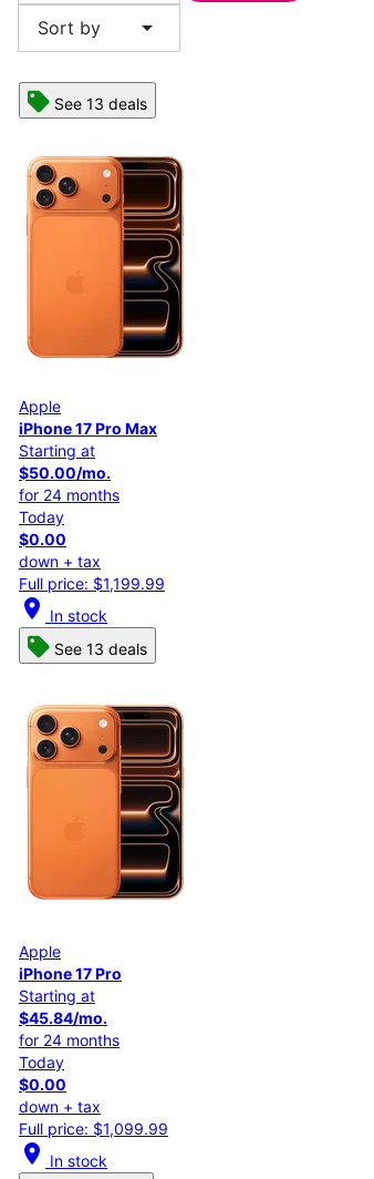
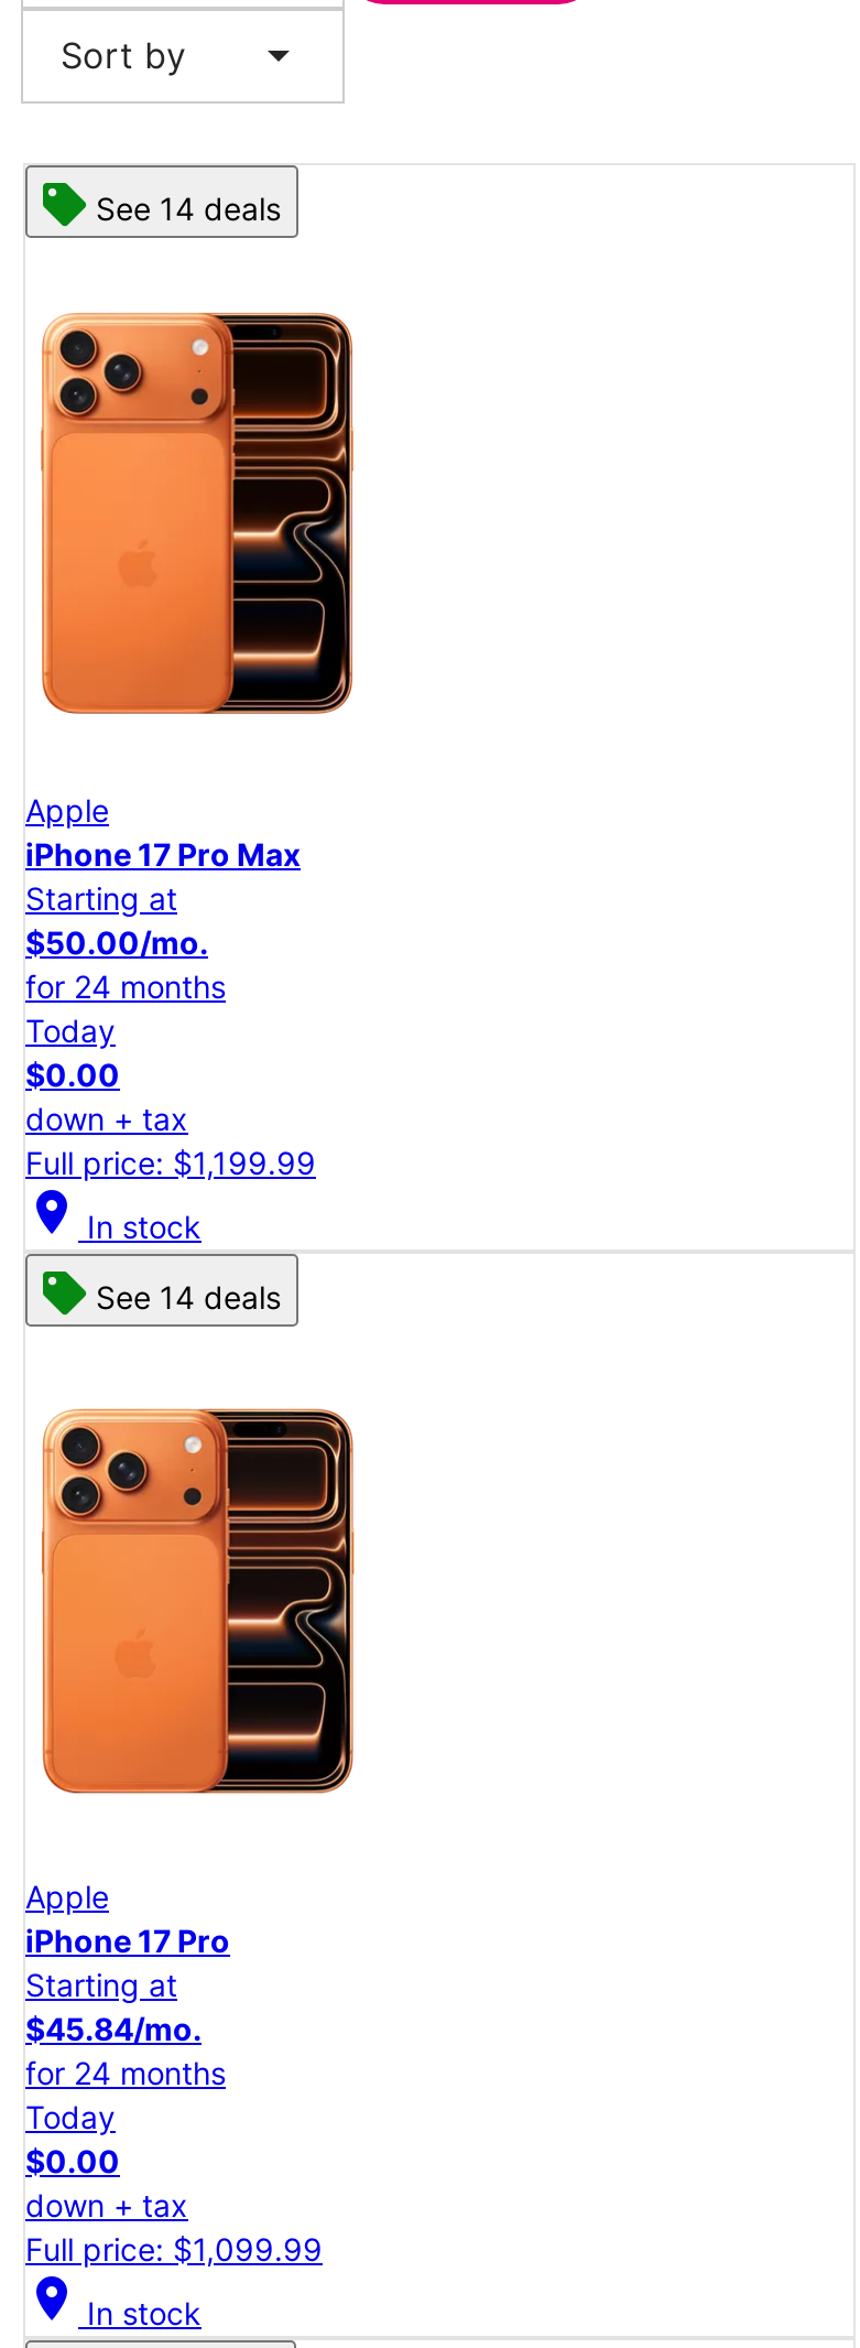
[54,95,147,113] See 13 deals -> [96,190,281,228] See 14 deals
[54,640,147,659] See 13 deals -> [96,1278,281,1315] See 14 deals

